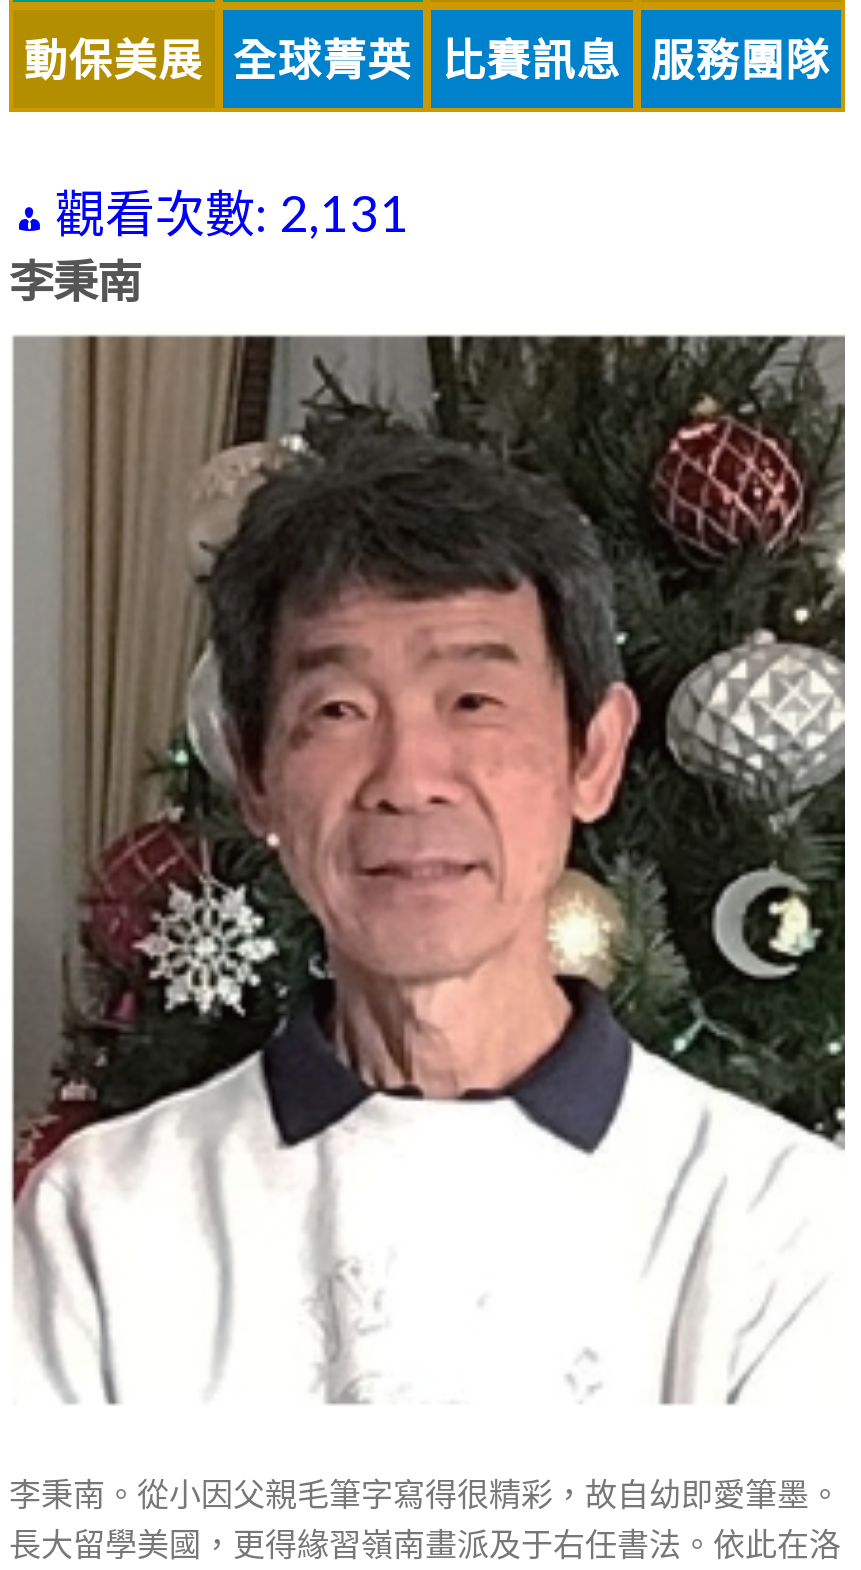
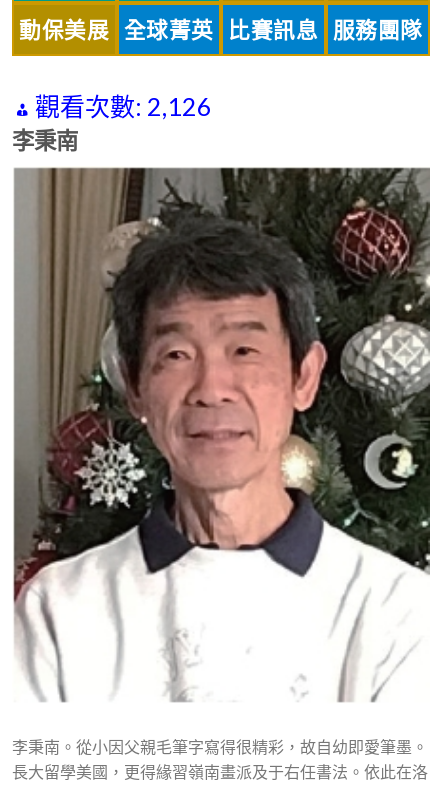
[55,182,409,242] 觀看次數: 2,131 -> [35,91,212,121] 觀看次數: 2,126

